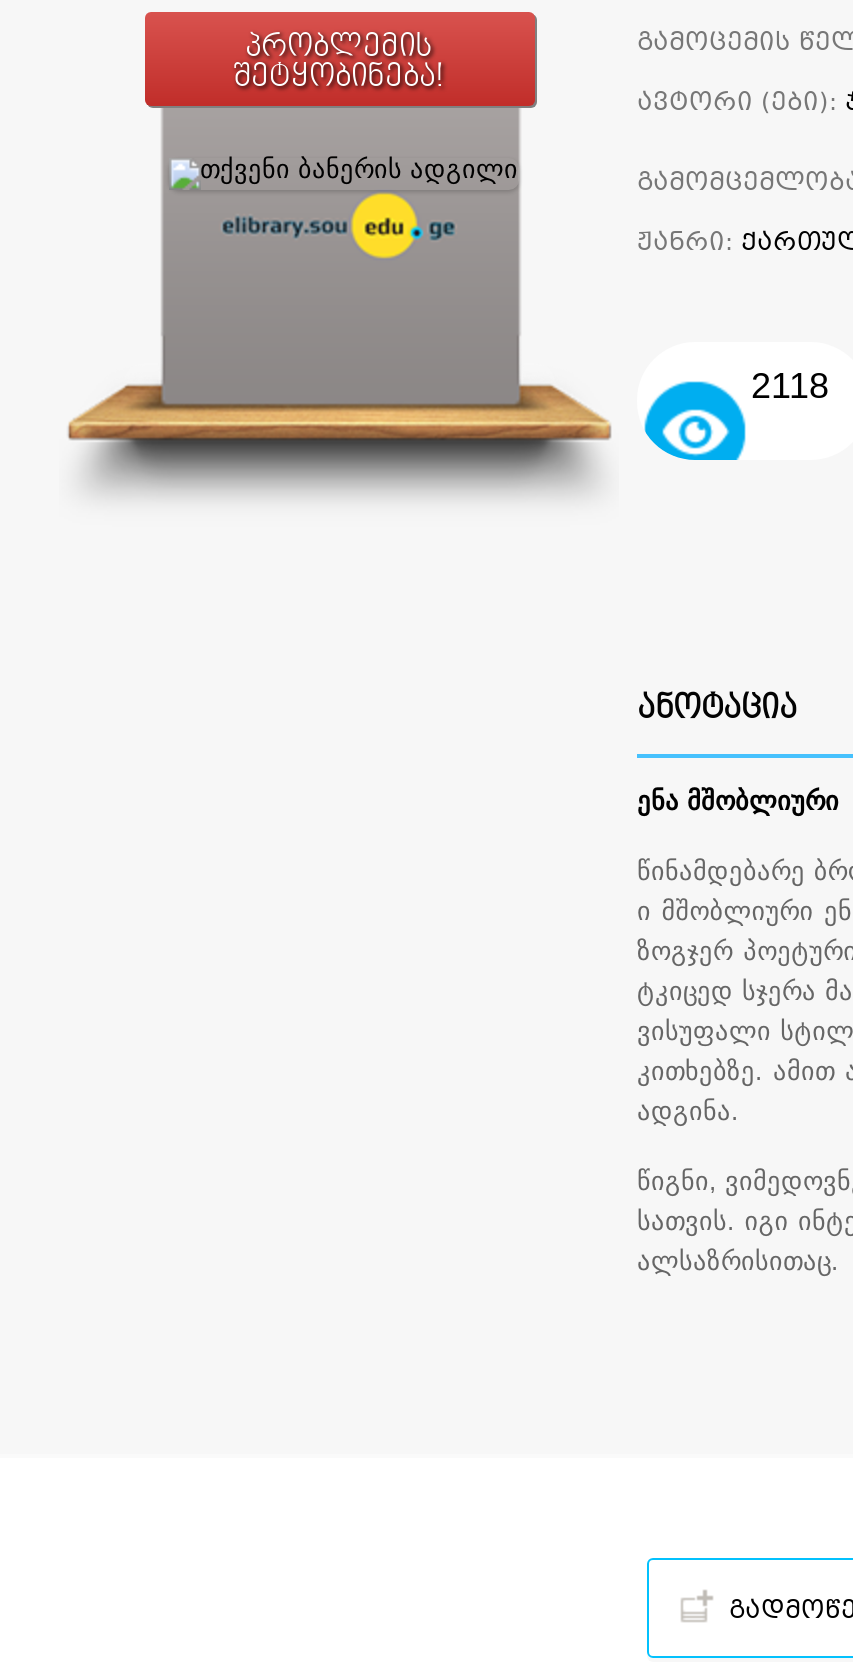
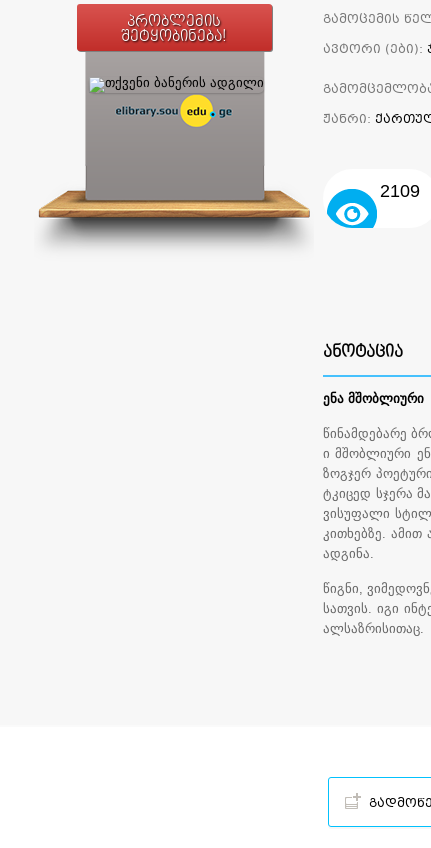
[751,370,829,406] 2118 -> [380,183,420,201] 2109

